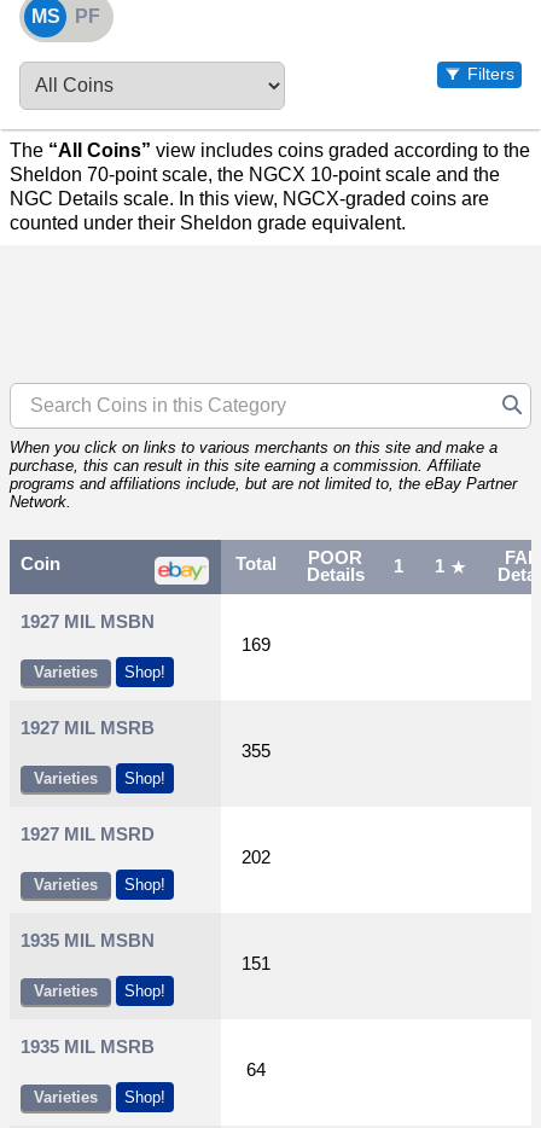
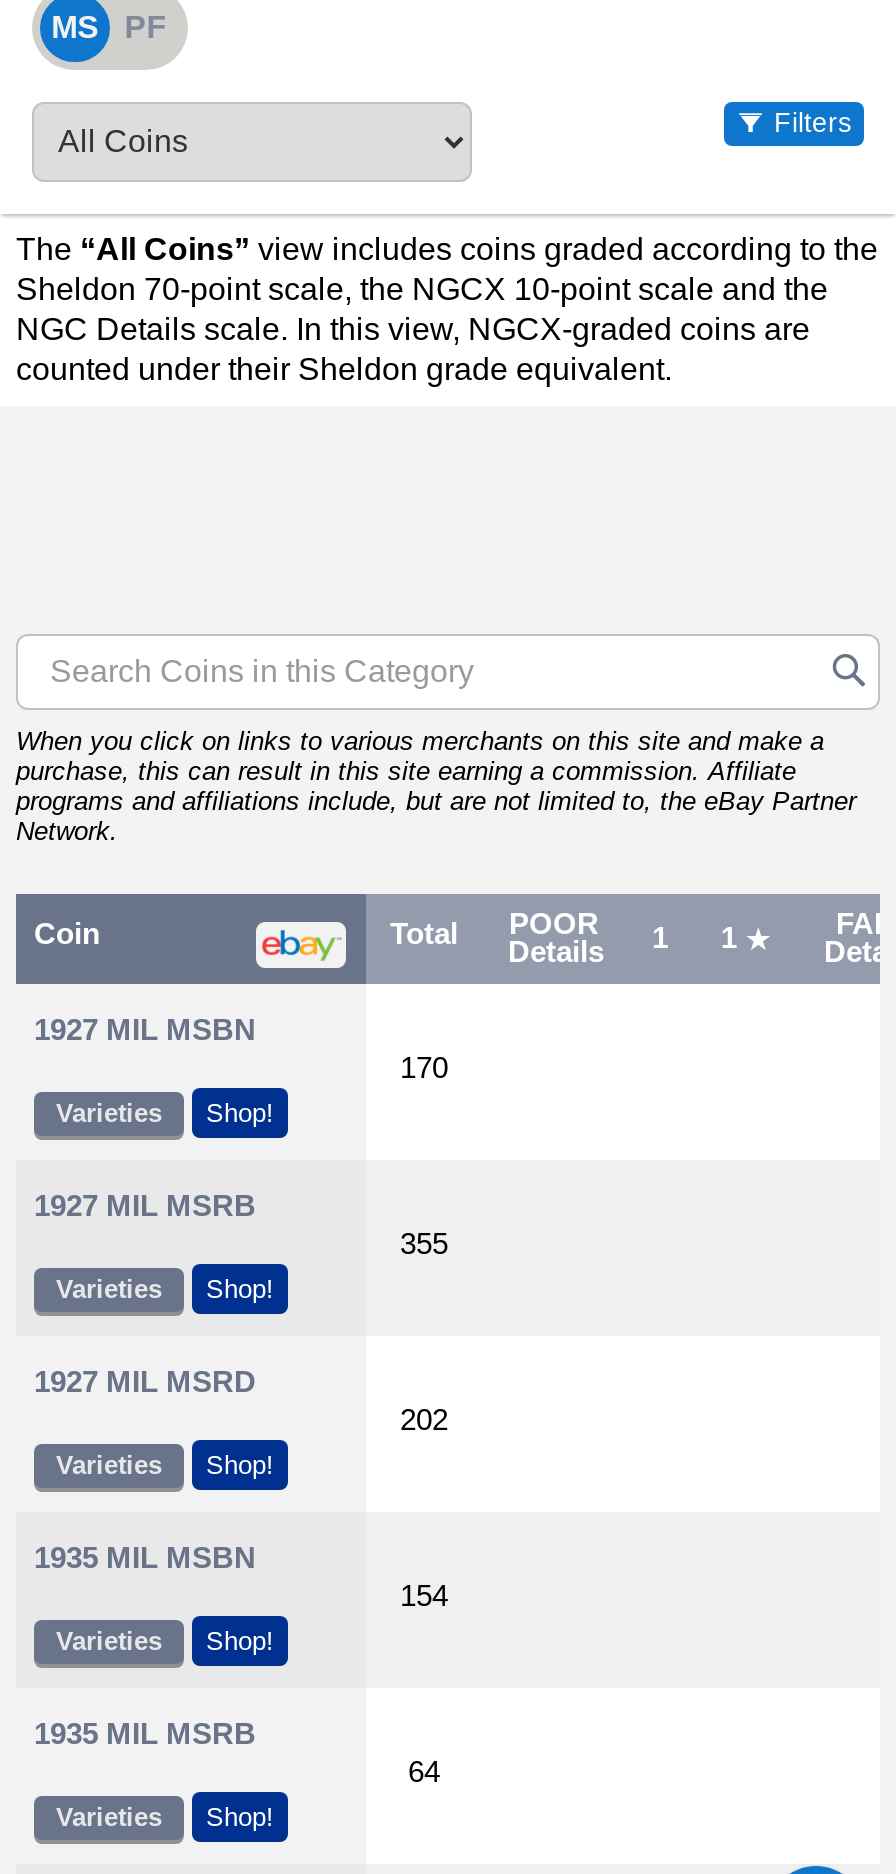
[242,635,270,655] 169 -> [400,1052,448,1084] 170
[242,954,270,973] 151 -> [400,1580,448,1612] 154

